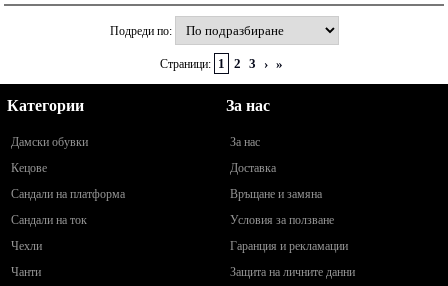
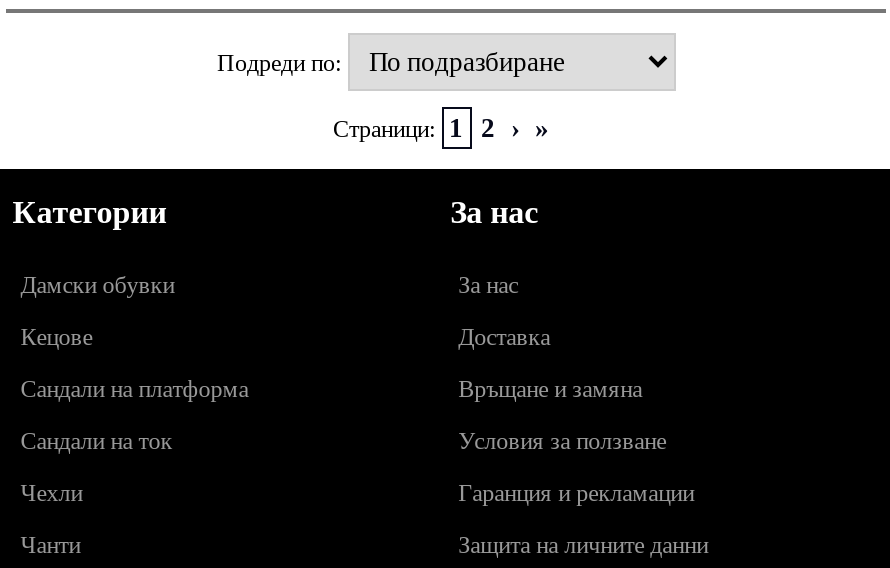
[160,56,283,71] Страници: 1 2 3 › » -> [333,113,549,143] Страници: 1 2 › »

